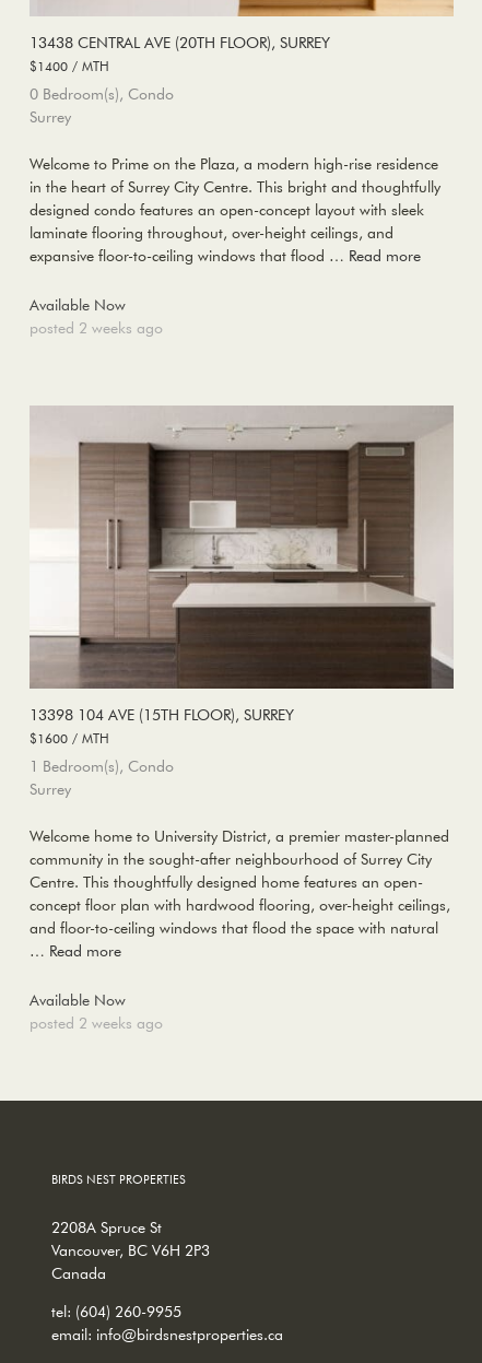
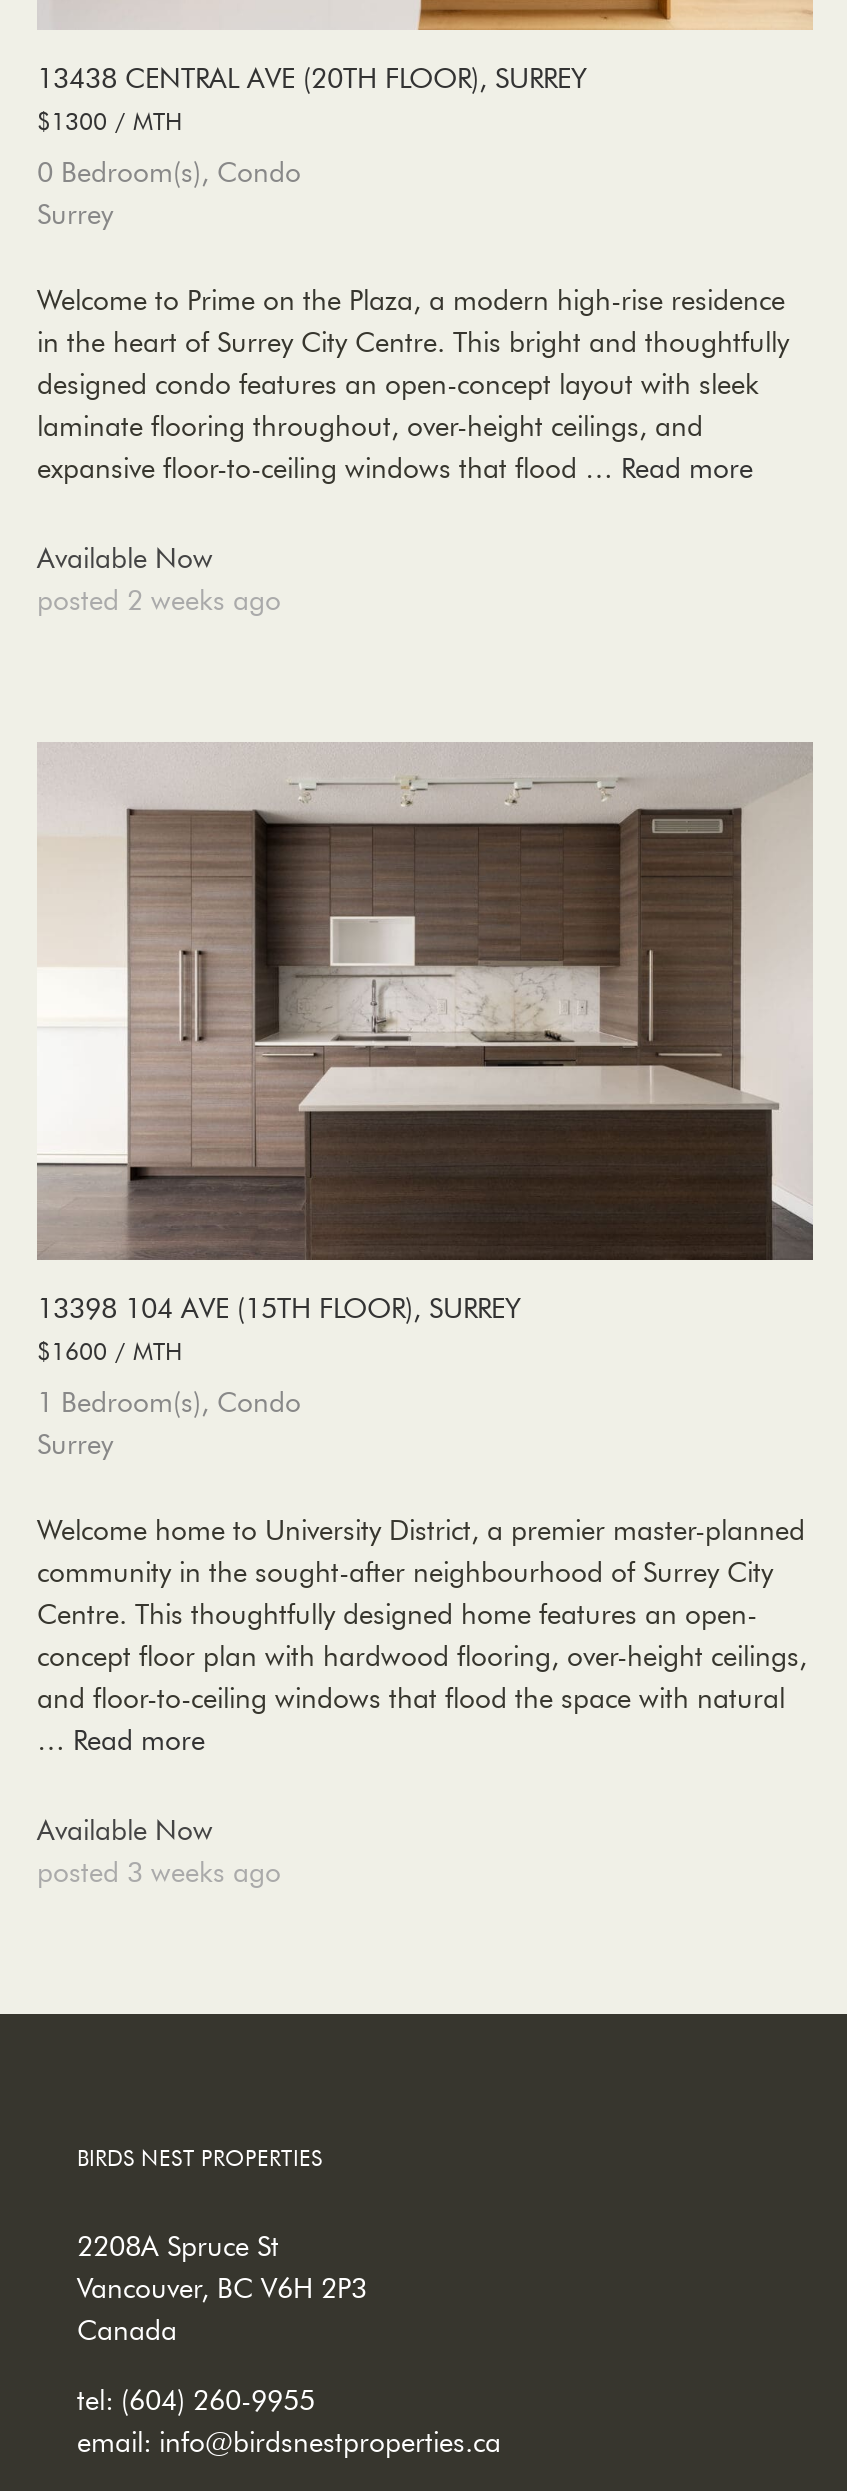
[30,57,109,74] $1400 / MTH -> [37,104,183,136] $1300 / MTH
[30,1013,163,1032] posted 2 weeks ago -> [37,1853,281,1889] posted 3 weeks ago

